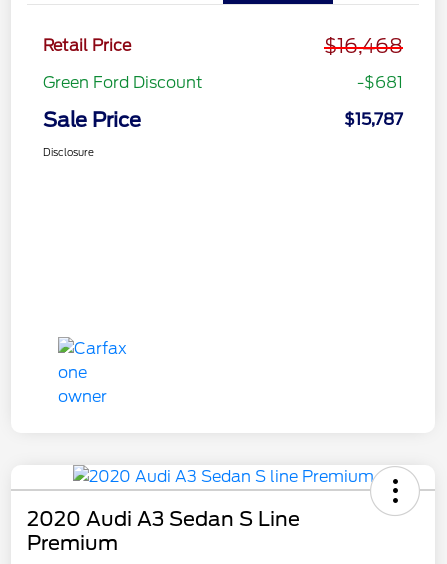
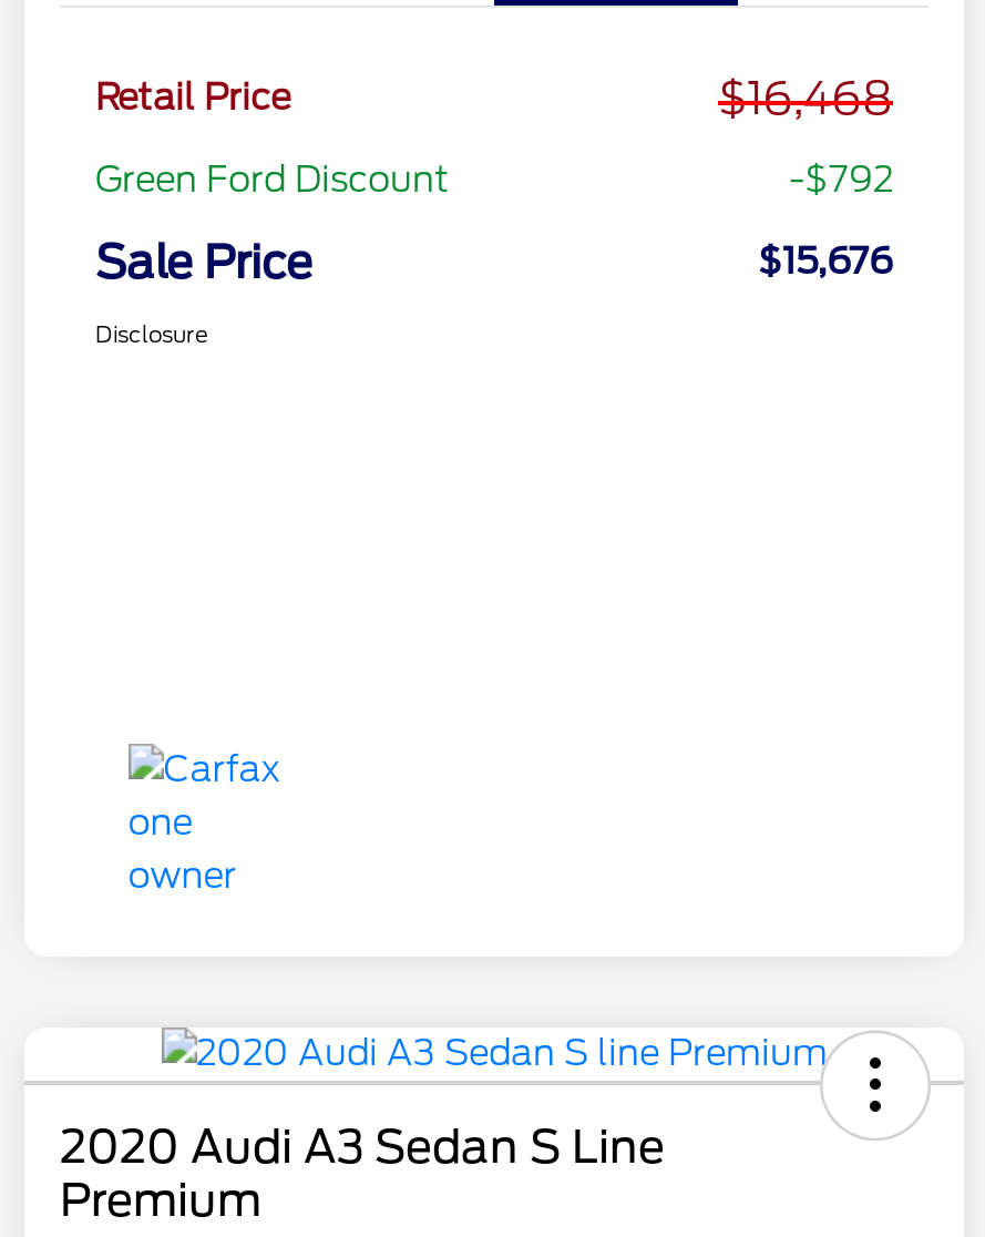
[357,73,403,92] -$681 -> [789,158,893,200] -$792
[344,110,403,129] $15,787 -> [758,240,893,282] $15,676

